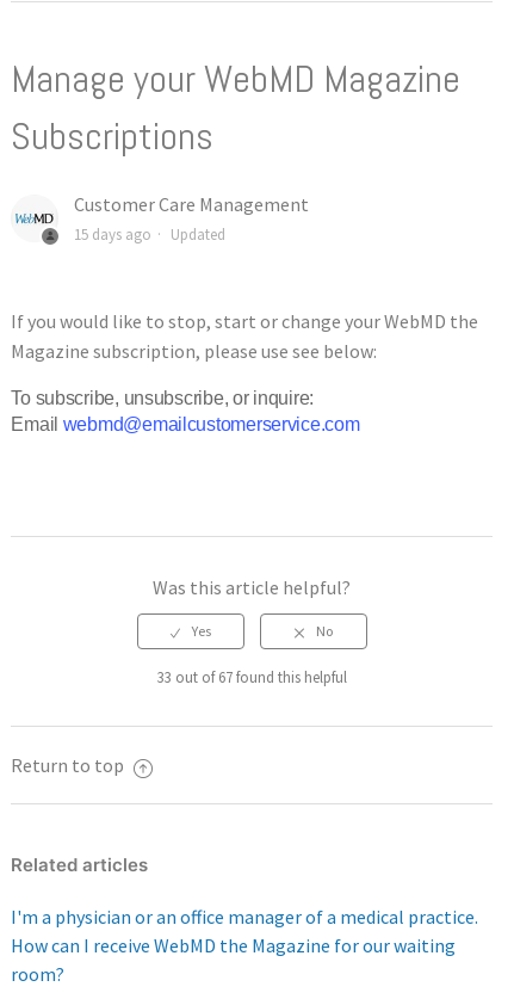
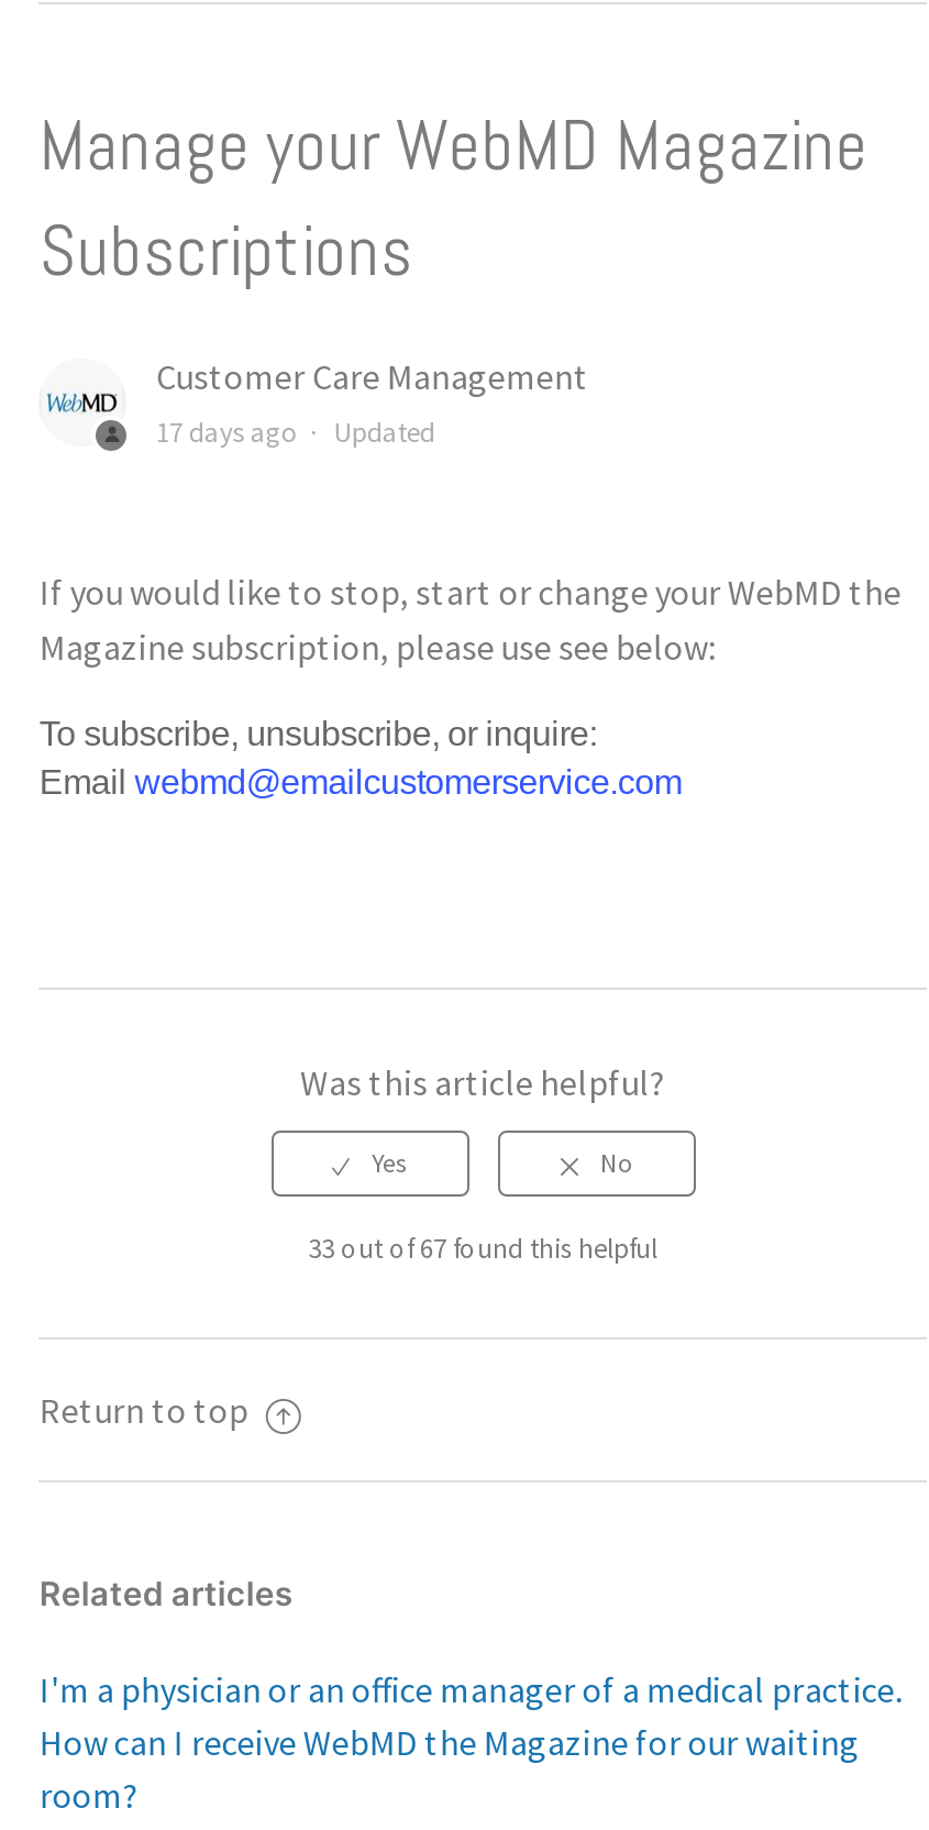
[74,225,226,245] 15 days ago Updated -> [156,414,435,452] 17 days ago Updated

